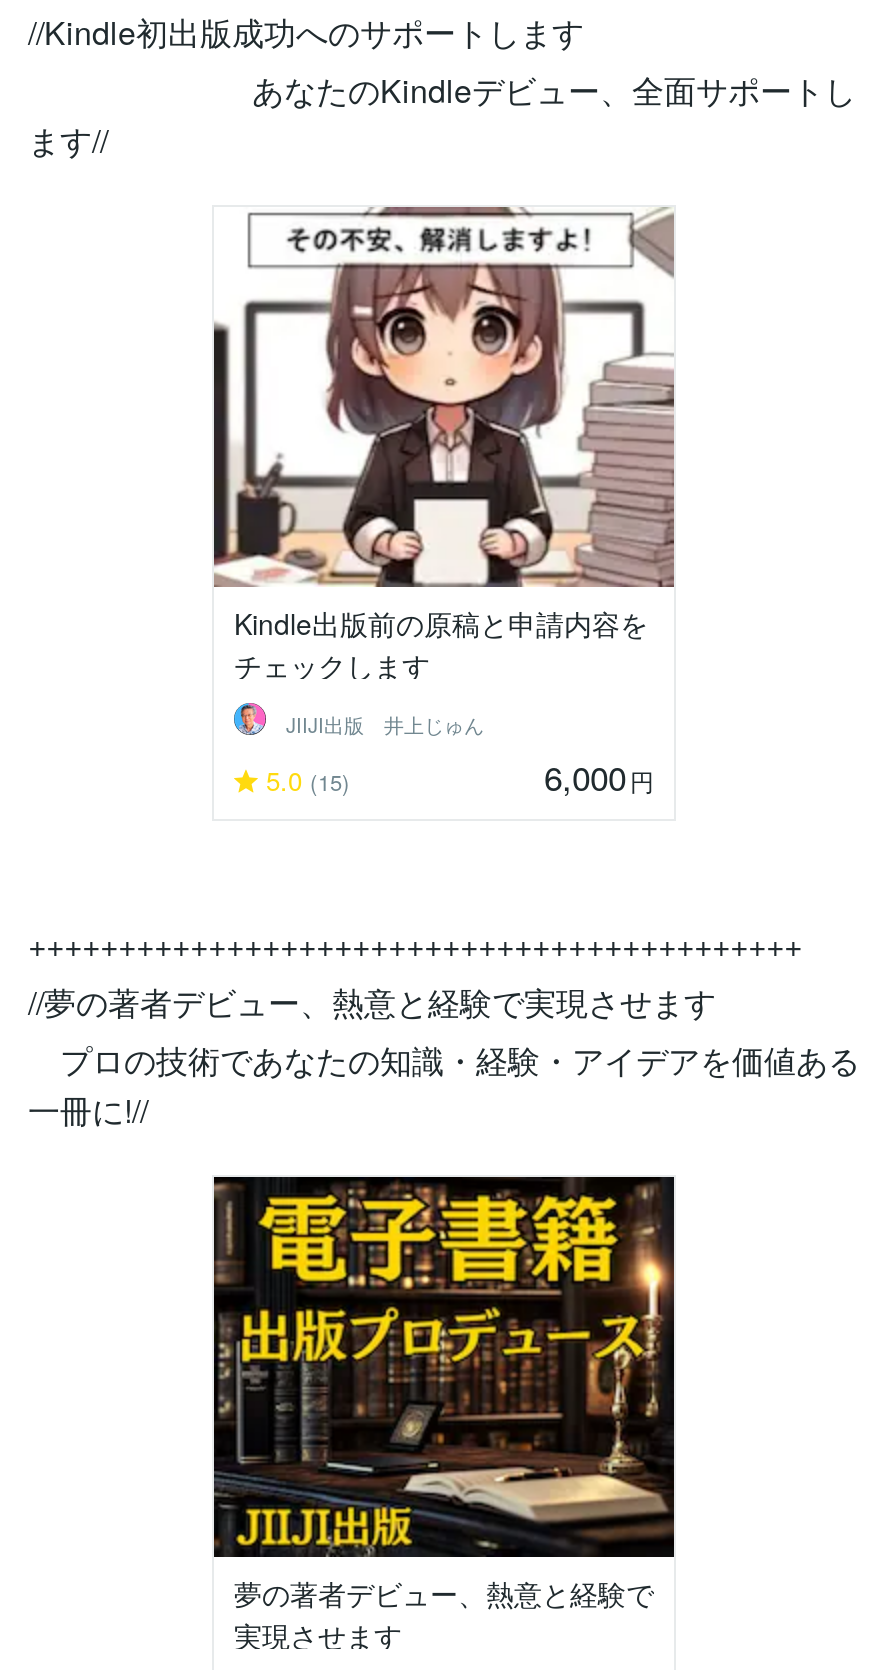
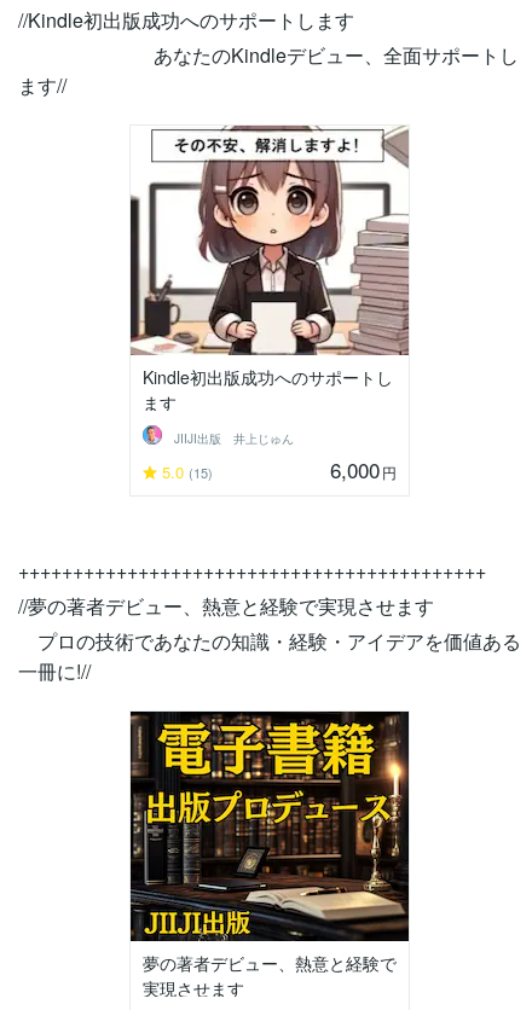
[234,603,648,685] Kindle出版前の原稿と申請内容を | チェックします -> [143,365,393,415] Kindle初出版成功へのサポートし | ます

